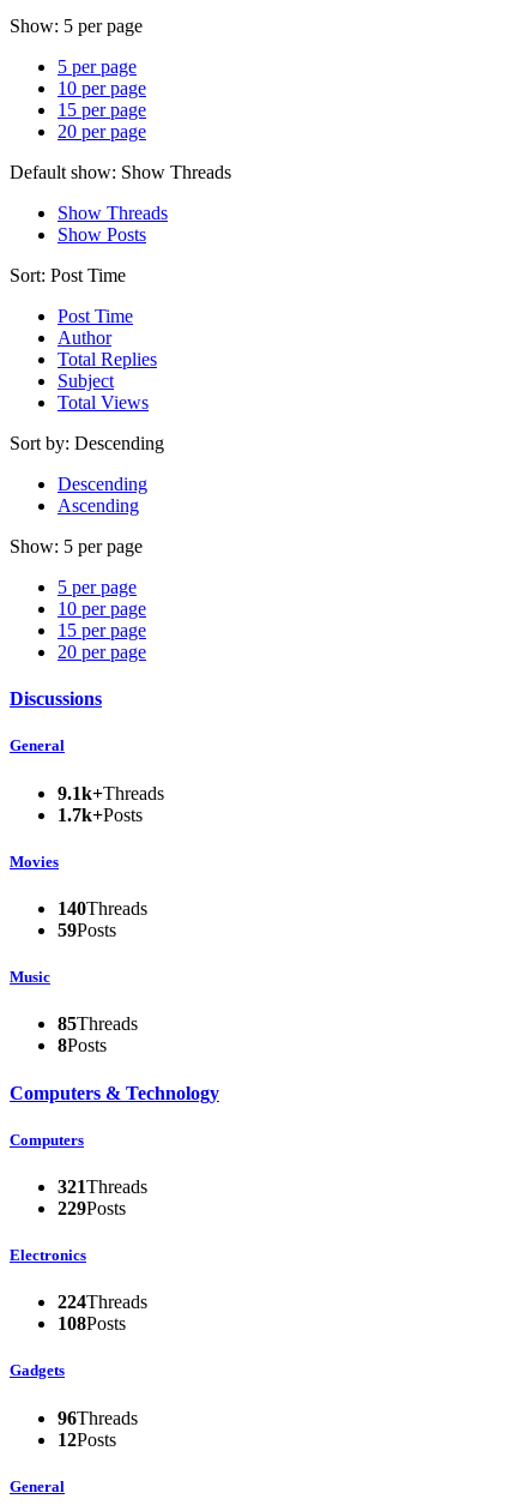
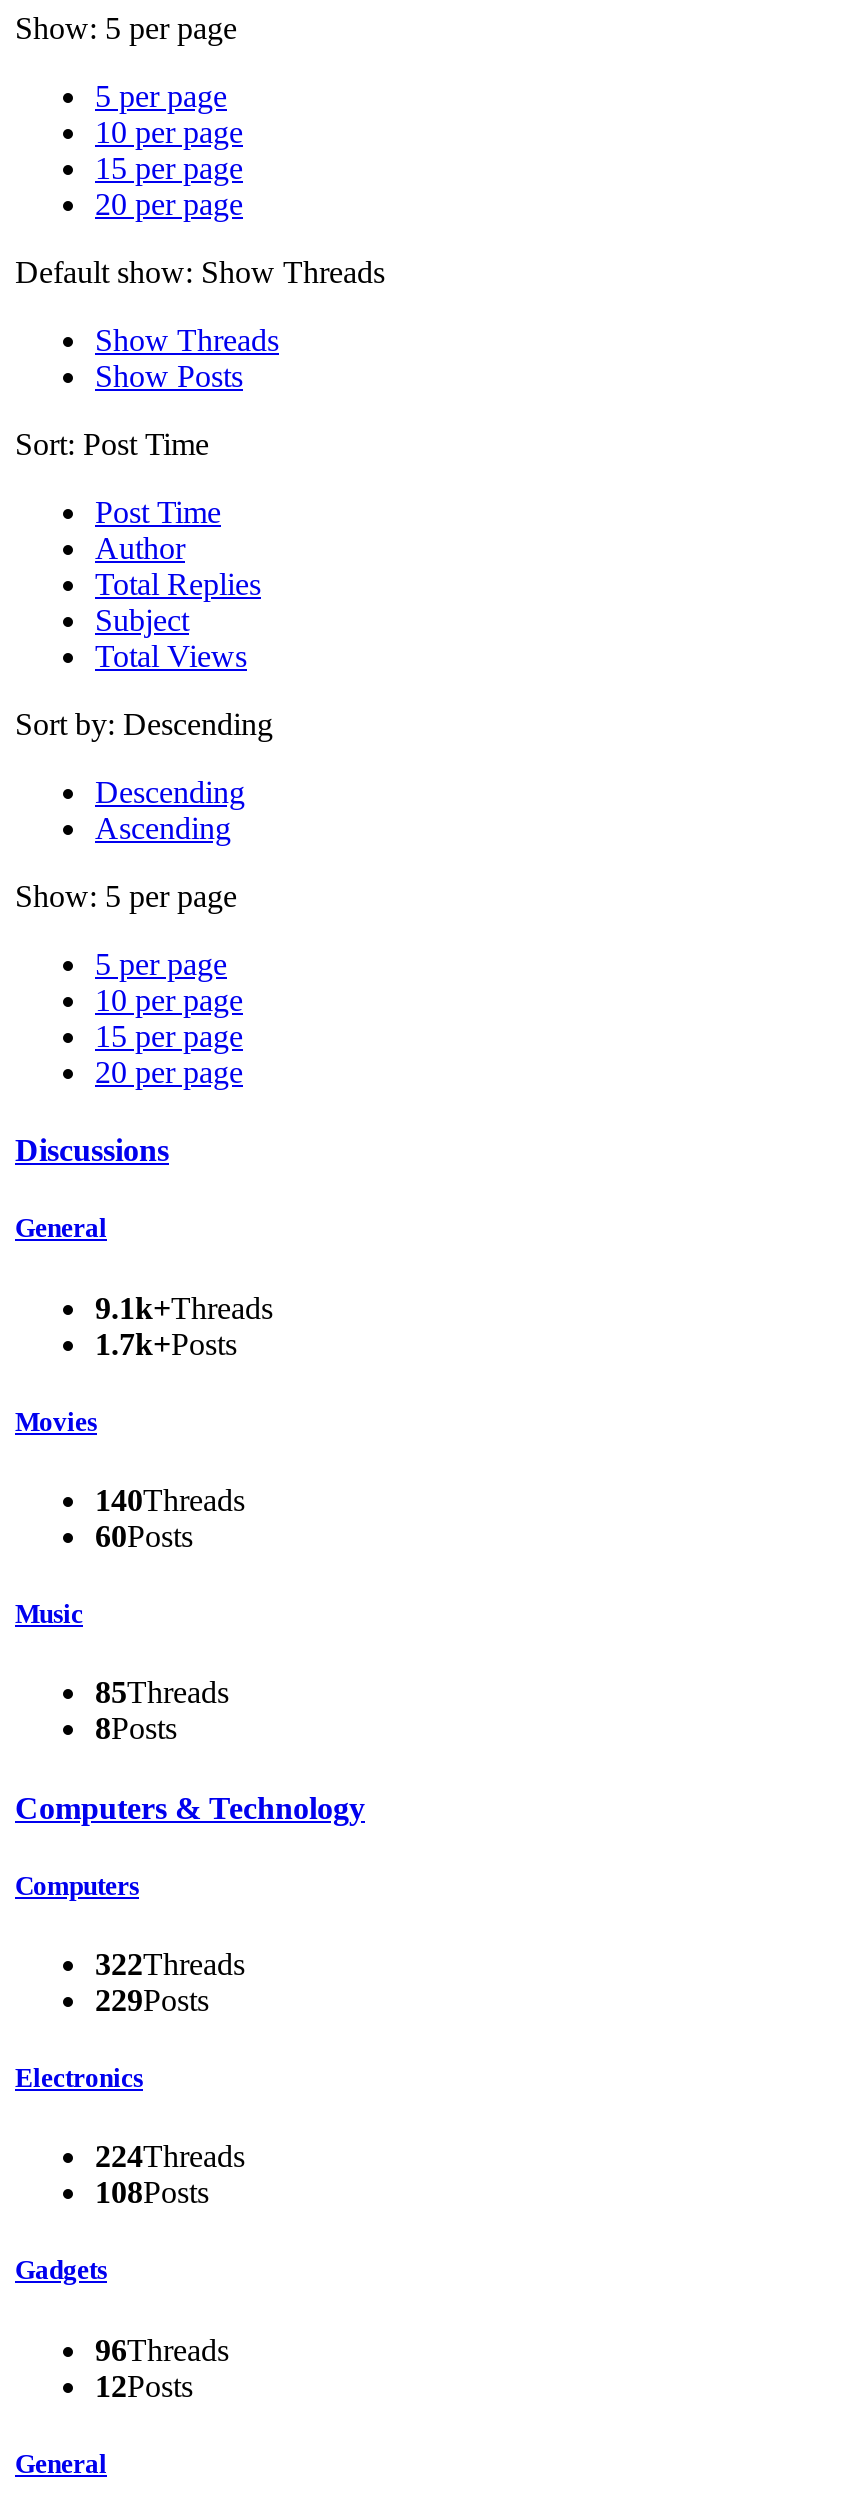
[58,920,116,940] 59Posts -> [95,1519,193,1553] 60Posts
[58,1176,147,1197] 321Threads -> [95,1947,245,1981] 322Threads

